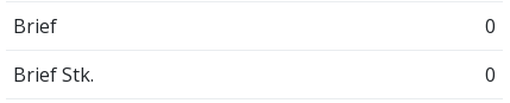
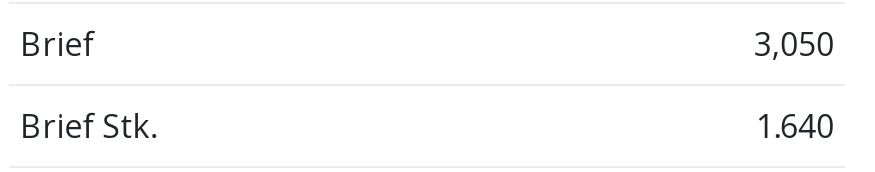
[486,13,496,39] 0 -> [754,22,834,66] 3,050
[486,61,496,87] 0 -> [756,104,834,148] 1.640

